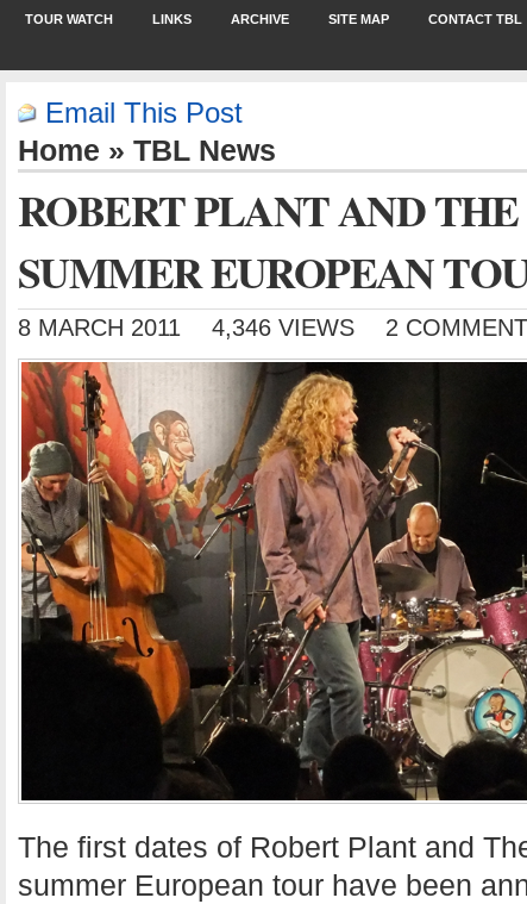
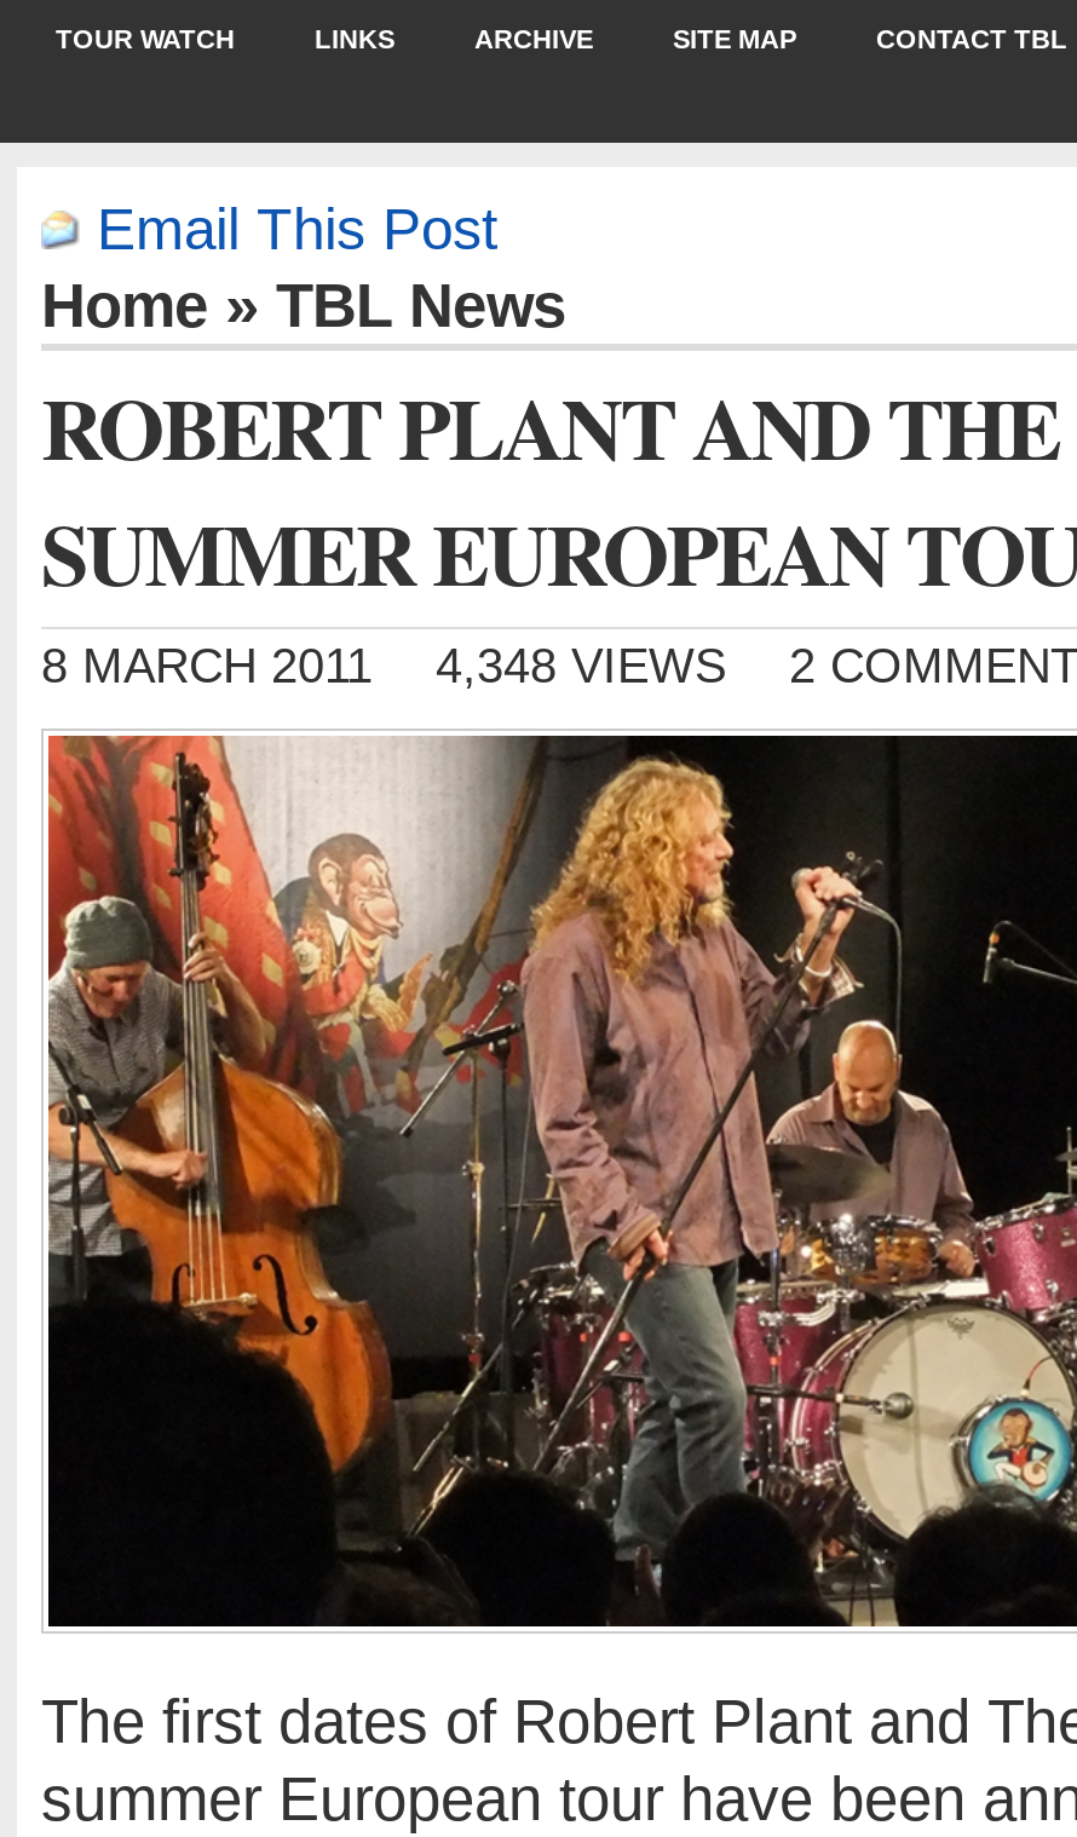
[212,314,355,341] 4,346 VIEWS -> [436,639,726,692] 4,348 VIEWS

